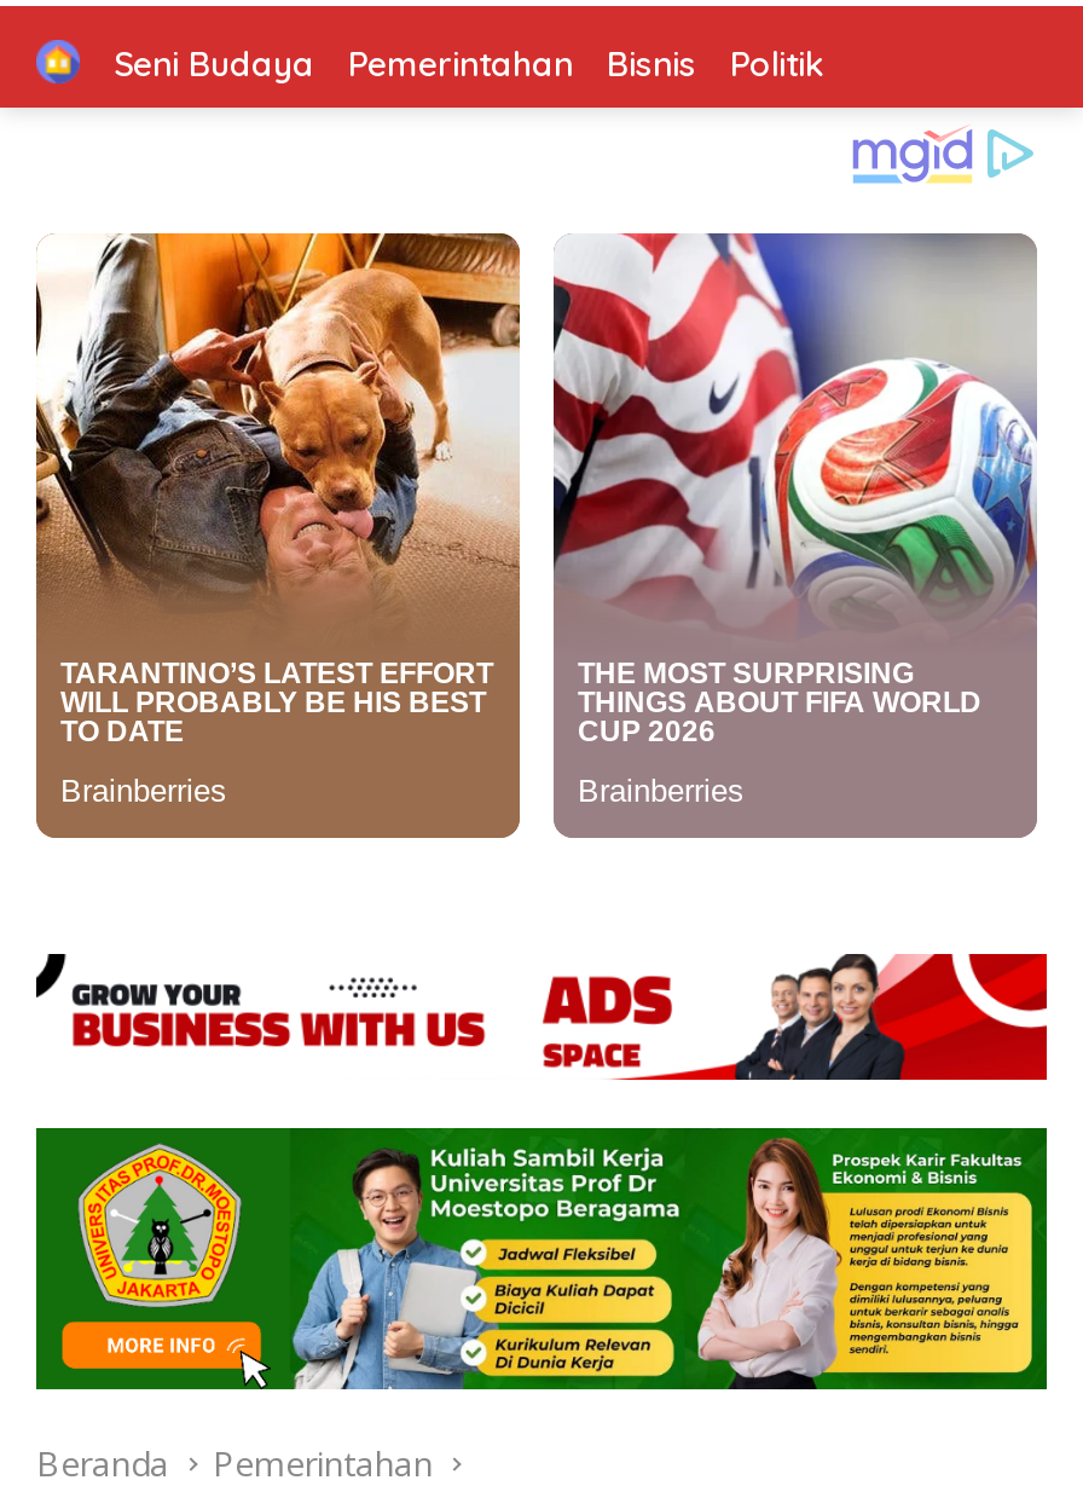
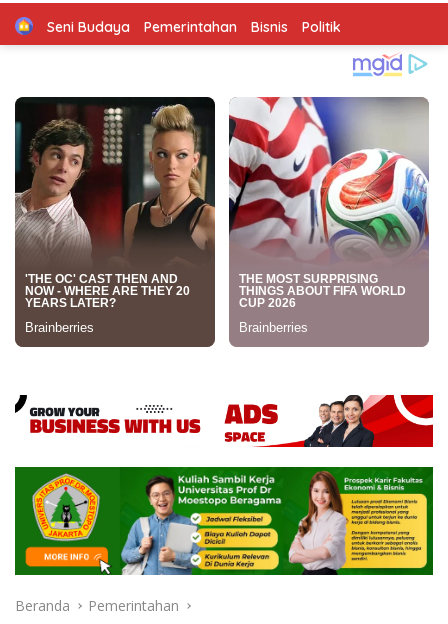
[34,231,522,838] [image] -> [14,96,216,347] [image]

